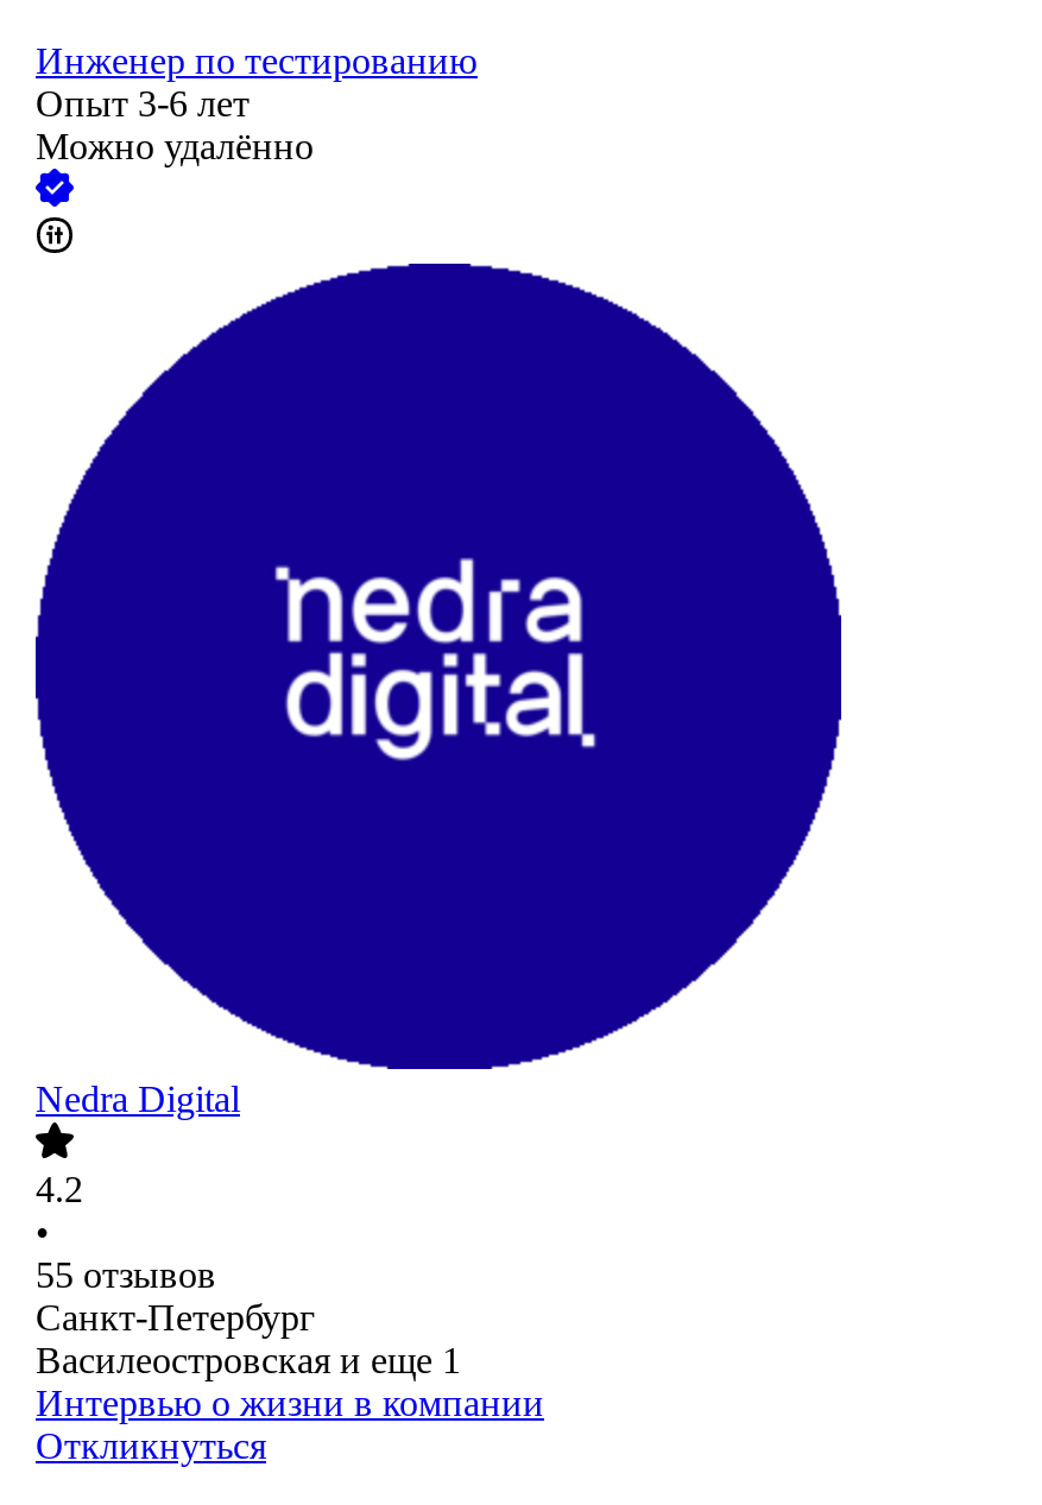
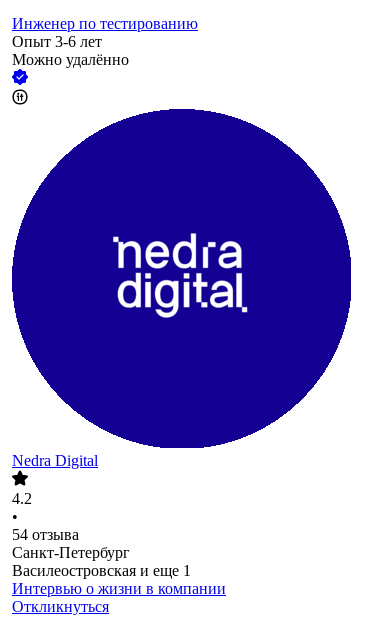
[36,1256,216,1296] 55 отзывов -> [12,526,79,543] 54 отзыва

